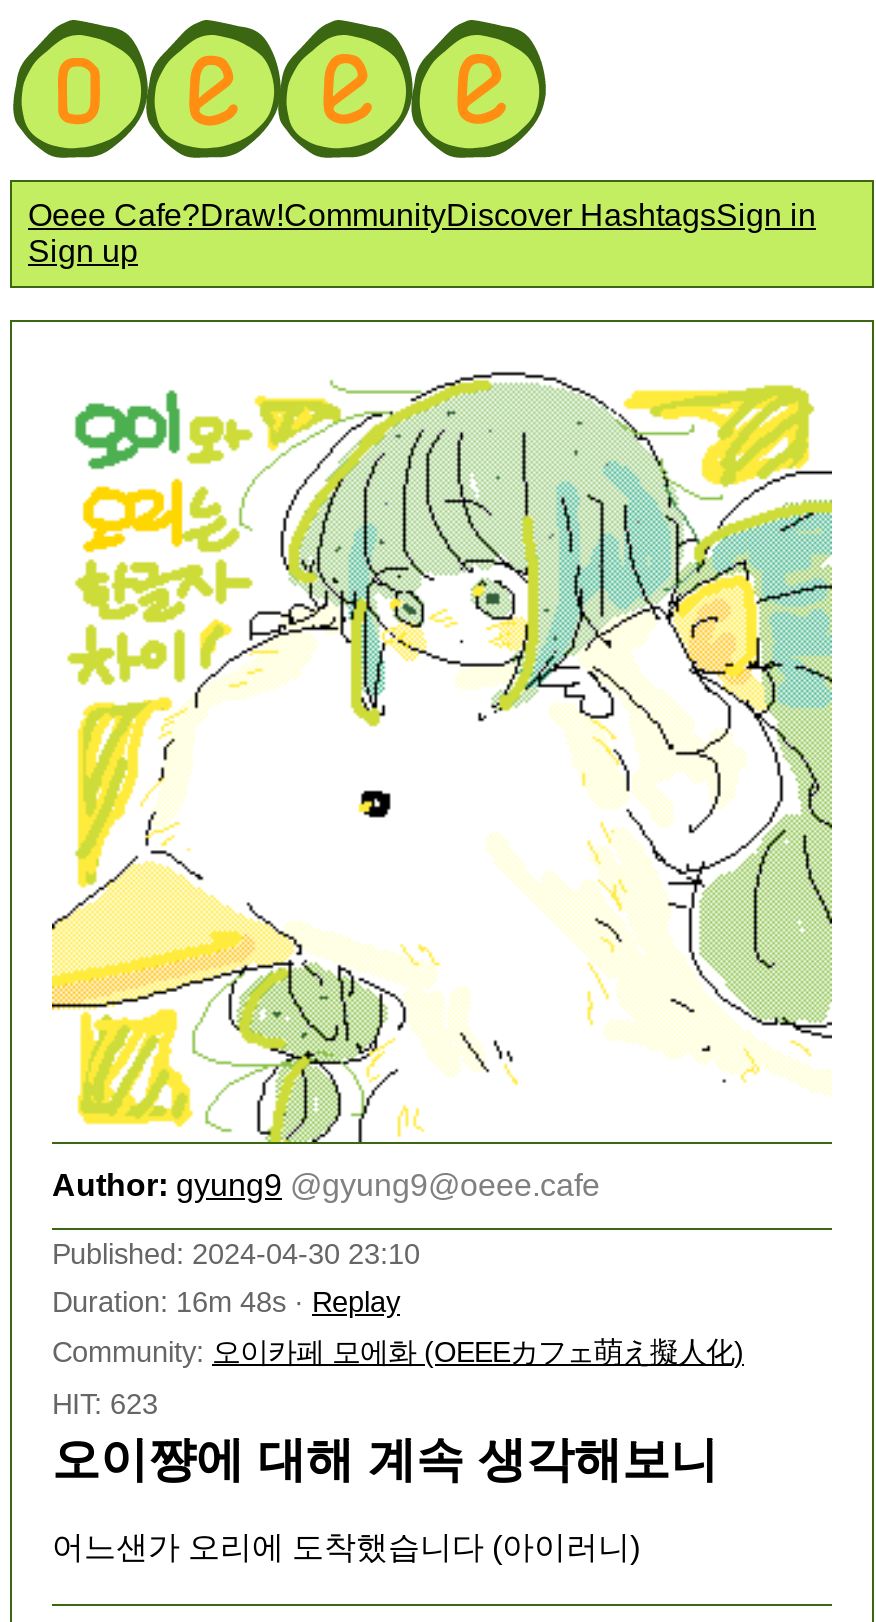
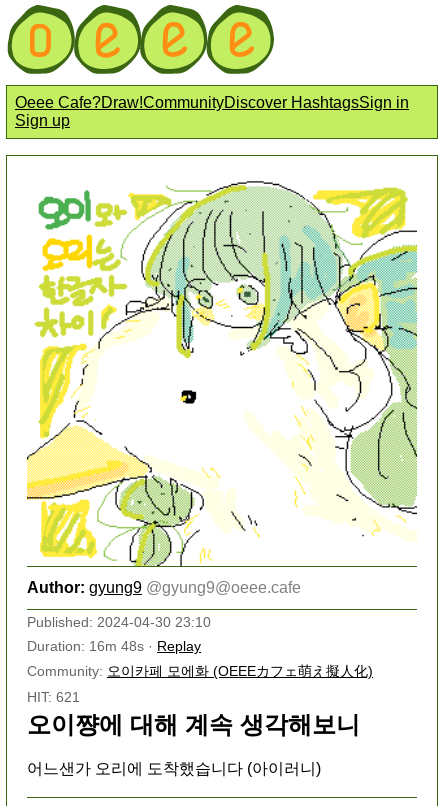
[52,1388,158,1420] HIT: 623 -> [27,689,80,705] HIT: 621

